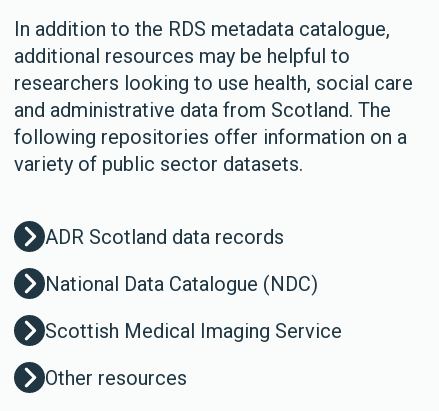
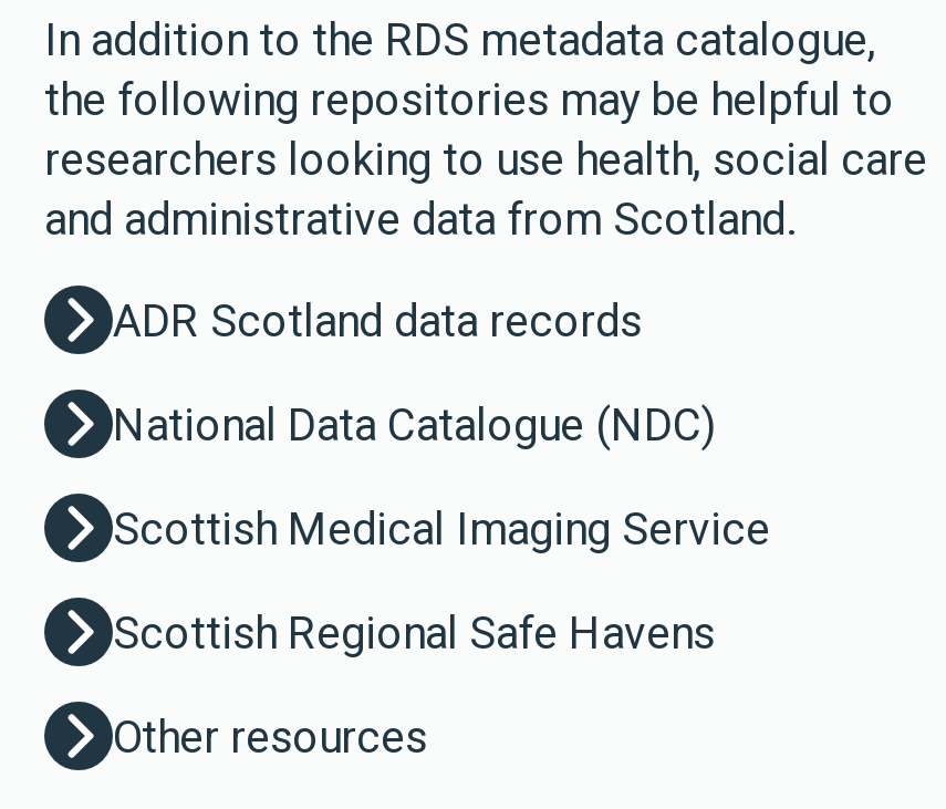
[14,44,350,68] additional resources may be helpful to -> [44,73,894,126] the following repositories may be helpful to
[14,98,407,176] and administrative data from Scotland. The | following repositories offer information on a | variety of public sector datasets. -> [44,193,794,246] and administrative data from Scotland.
moved [45,225,342,343] -> [113,294,770,556]: ADR Scotland data records | National Data Catalogue (NDC) | Scottish Medical Imaging Service
none -> [113,606,715,660] Scottish Regional Safe Havens

